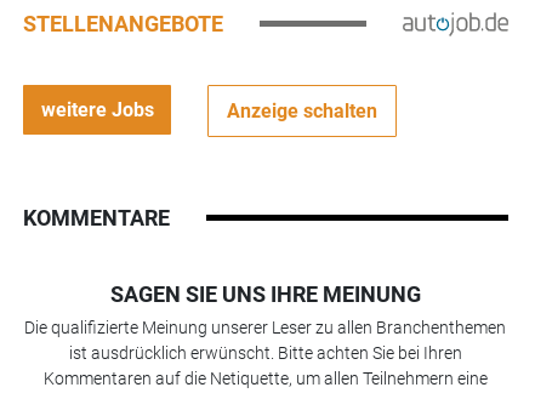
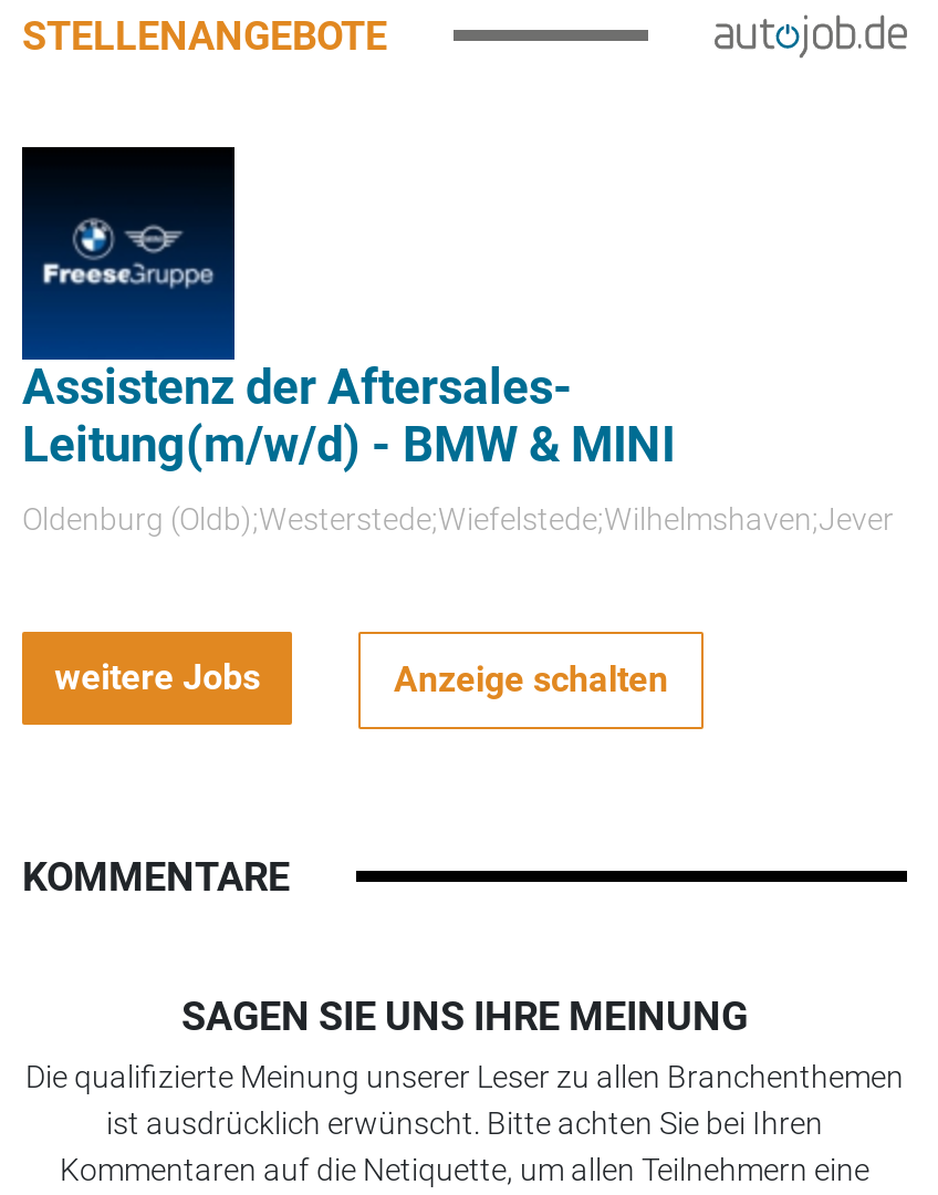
none -> [20,145,894,538] [image] | Assistenz der Aftersales- | Leitung(m/w/d) - BMW & MINI | Oldenburg (Oldb);Westerstede;Wiefelstede;Wilhelmshaven;Jever

